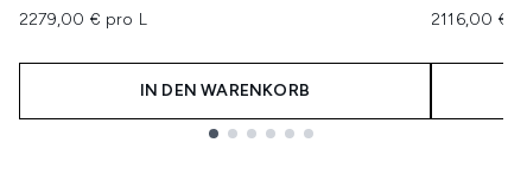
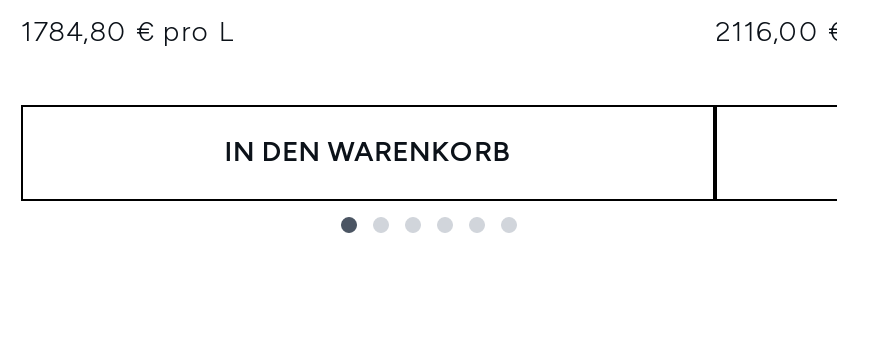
[19,10,147,30] 2279,00 € pro L -> [21,16,233,50] 1784,80 € pro L

